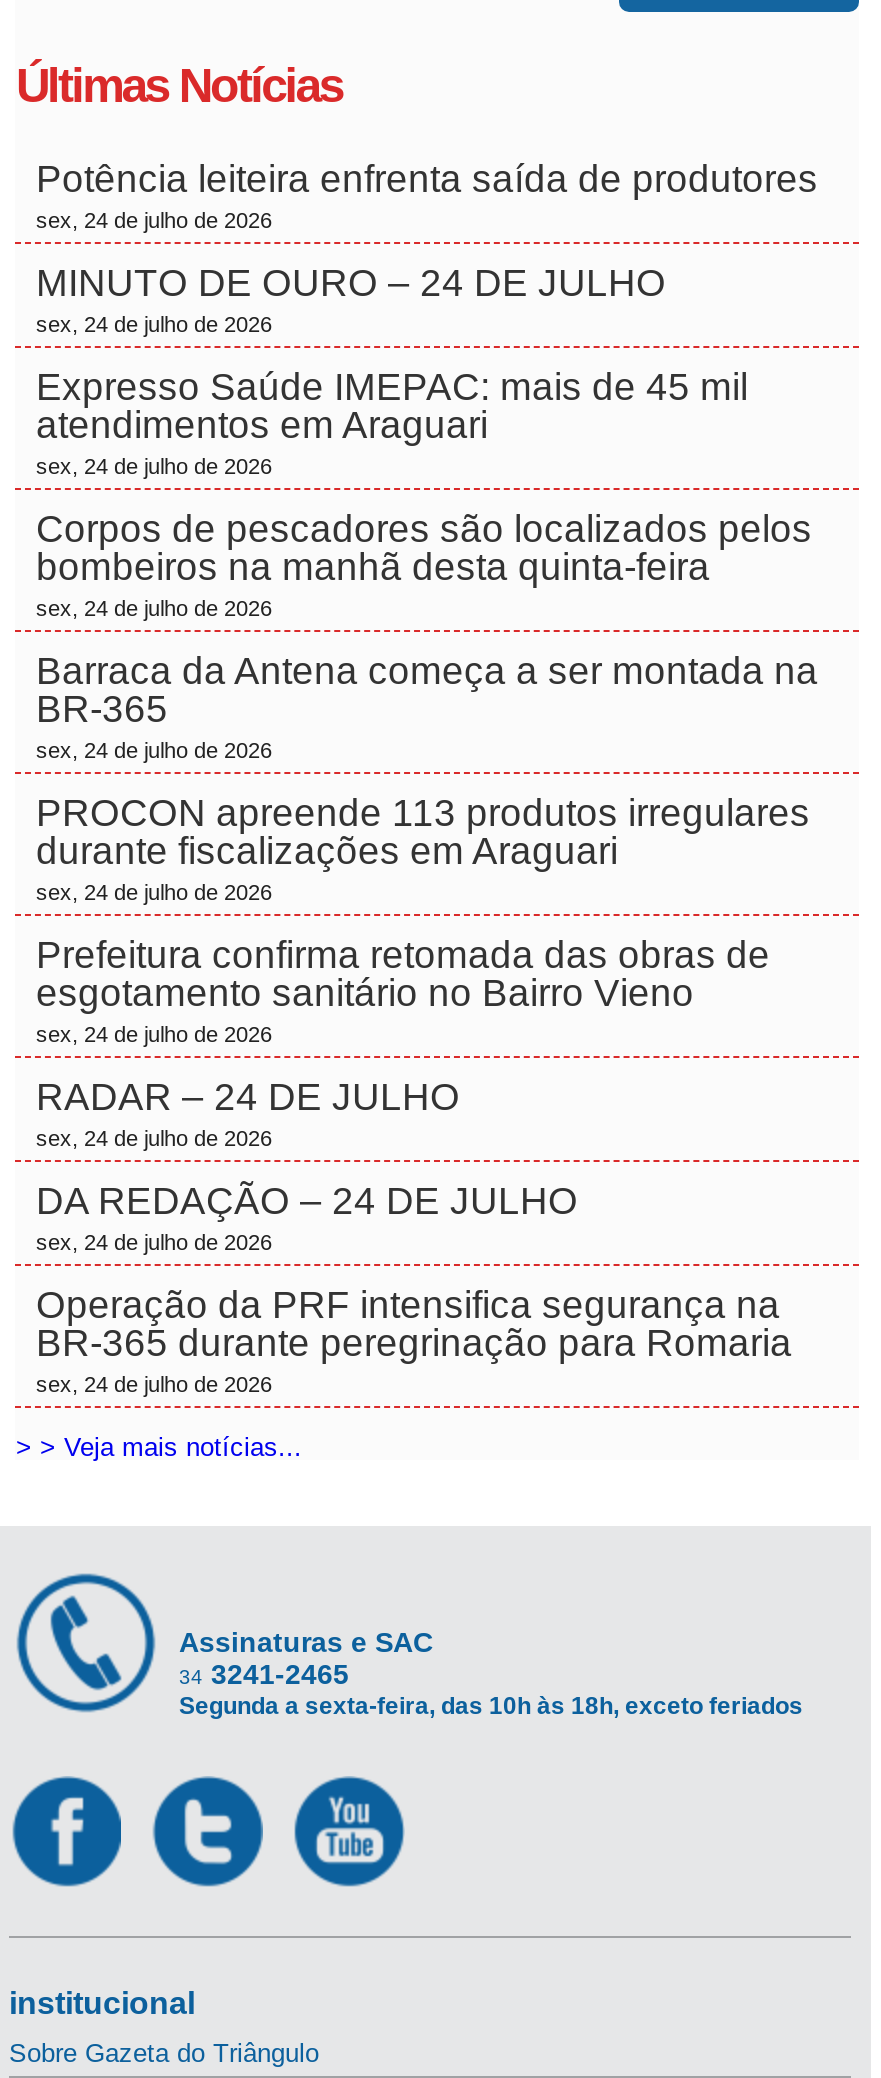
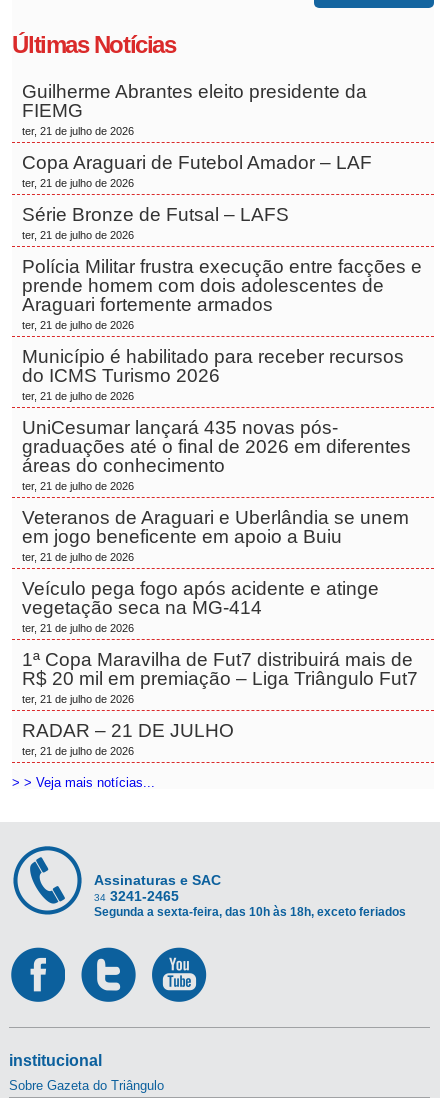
[36,158,828,232] Potência leiteira enfrenta saída de produtores | sex, 24 de julho de 2026 -> [22,81,367,137] Guilherme Abrantes eleito presidente da | FIEMG | ter, 21 de julho de 2026
[36,262,666,336] MINUTO DE OURO – 24 DE JULHO | sex, 24 de julho de 2026 -> [22,152,372,189] Copa Araguari de Futebol Amador – LAF | ter, 21 de julho de 2026
[36,366,748,478] Expresso Saúde IMEPAC: mais de 45 mil | atendimentos em Araguari | sex, 24 de julho de 2026 -> [22,204,289,241] Série Bronze de Futsal – LAFS | ter, 21 de julho de 2026
[36,508,812,620] Corpos de pescadores são localizados pelos | bombeiros na manhã desta quinta-feira | sex, 24 de julho de 2026 -> [22,256,422,331] Polícia Militar frustra execução entre facções e | prende homem com dois adolescentes de | Araguari fortemente armados | ter, 21 de julho de 2026
[36,650,818,762] Barraca da Antena começa a ser montada na | BR-365 | sex, 24 de julho de 2026 -> [22,346,404,402] Município é habilitado para receber recursos | do ICMS Turismo 2026 | ter, 21 de julho de 2026
[36,792,810,904] PROCON apreende 113 produtos irregulares | durante fiscalizações em Araguari | sex, 24 de julho de 2026 -> [22,417,411,492] UniCesumar lançará 435 novas pós- | graduações até o final de 2026 em diferentes | áreas do conhecimento | ter, 21 de julho de 2026
[36,934,770,1046] Prefeitura confirma retomada das obras de | esgotamento sanitário no Bairro Vieno | sex, 24 de julho de 2026 -> [22,507,409,563] Veteranos de Araguari e Uberlândia se unem | em jogo beneficente em apoio a Buiu | ter, 21 de julho de 2026
[36,1076,460,1150] RADAR – 24 DE JULHO | sex, 24 de julho de 2026 -> [22,578,379,634] Veículo pega fogo após acidente e atinge | vegetação seca na MG-414 | ter, 21 de julho de 2026
[36,1180,578,1254] DA REDAÇÃO – 24 DE JULHO | sex, 24 de julho de 2026 -> [22,649,418,705] 1ª Copa Maravilha de Fut7 distribuirá mais de | R$ 20 mil em premiação – Liga Triângulo Fut7 | ter, 21 de julho de 2026
[36,1284,792,1396] Operação da PRF intensifica segurança na | BR-365 durante peregrinação para Romaria | sex, 24 de julho de 2026 -> [22,720,234,757] RADAR – 21 DE JULHO | ter, 21 de julho de 2026

